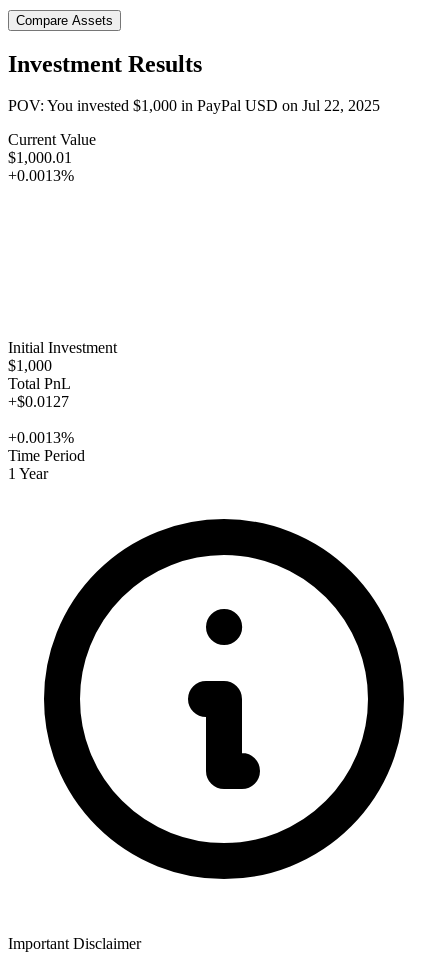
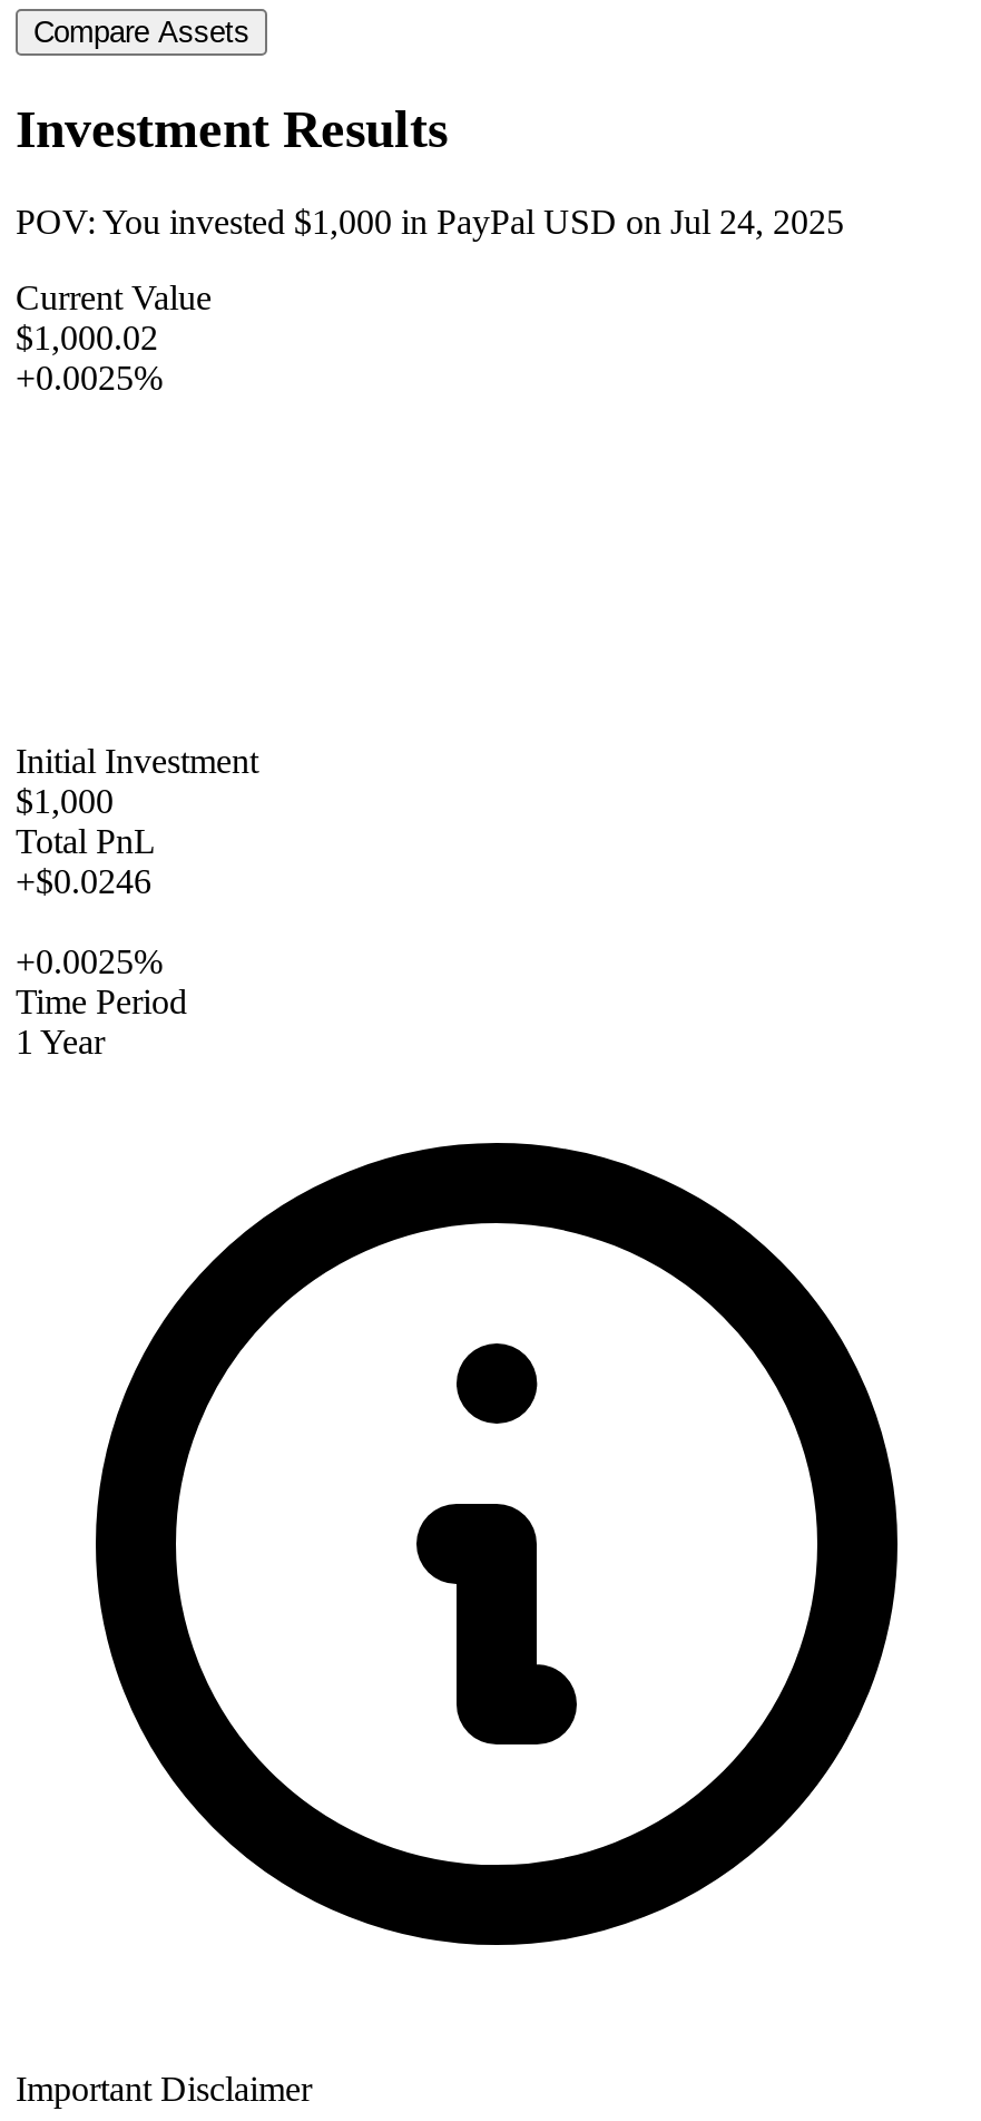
[8,97,380,114] POV: You invested $1,000 in PayPal USD on Jul 22, 2025 -> [16,204,844,242] POV: You invested $1,000 in PayPal USD on Jul 24, 2025
[8,149,72,166] $1,000.01 -> [16,320,158,358] $1,000.02
[8,167,74,184] +0.0013% -> [16,360,163,398] +0.0025%
[8,393,69,410] +$0.0127 -> [16,863,151,901] +$0.0246
[8,429,74,446] +0.0013% -> [16,944,163,981] +0.0025%

